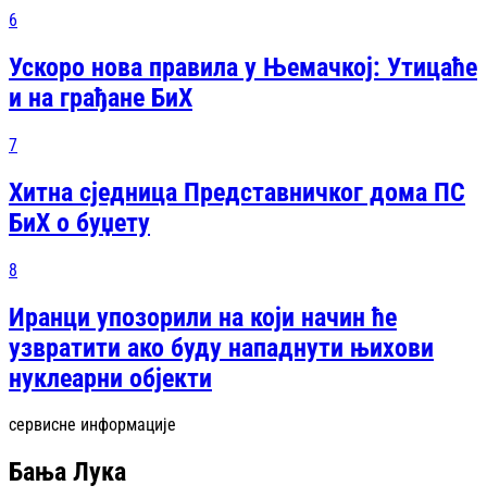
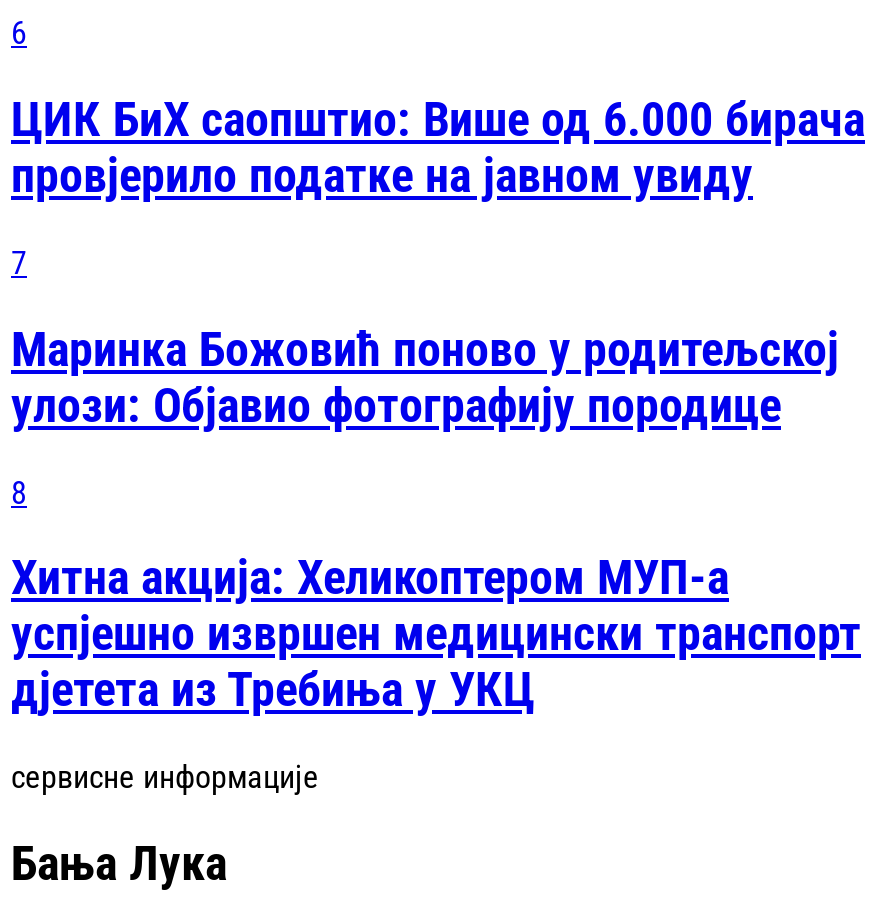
[9,52,477,113] Ускоро нова правила у Њемачкој: Утицаће | и на грађане БиХ -> [11,92,865,204] ЦИК БиХ саопштио: Више од 6.000 бирача | провјерило податке на јавном увиду
[9,177,465,238] Хитна сједница Представничког дома ПС | БиХ о буџету -> [11,321,839,433] Маринка Божовић поново у родитељској | улози: Објавио фотографију породице
[9,302,434,393] Иранци упозорили на који начин ће | узвратити ако буду нападнути њихови | нуклеарни објекти -> [11,551,861,719] Хитна акција: Хеликоптером МУП-а | успјешно извршен медицински транспорт | дјетета из Требиња у УКЦ

